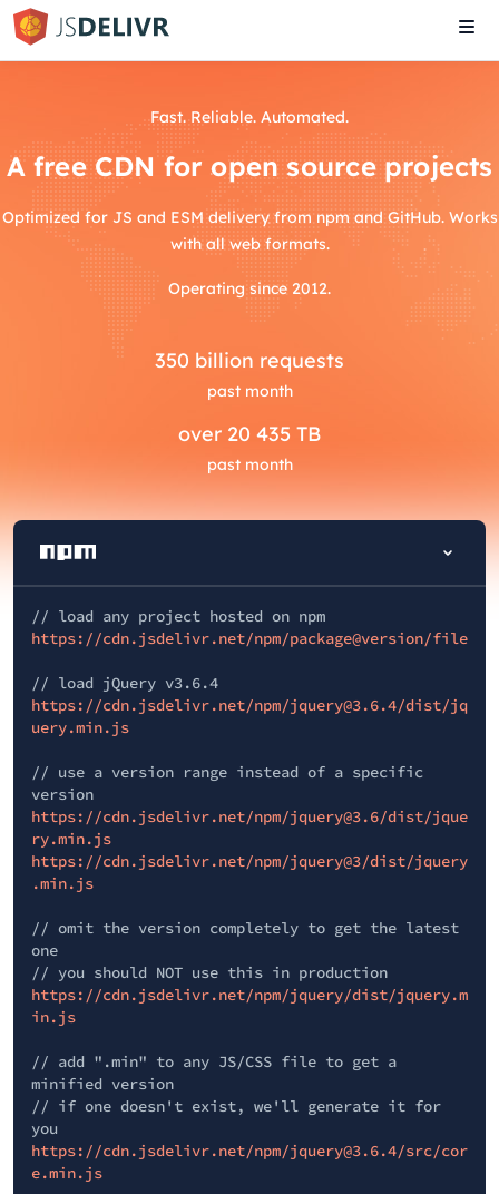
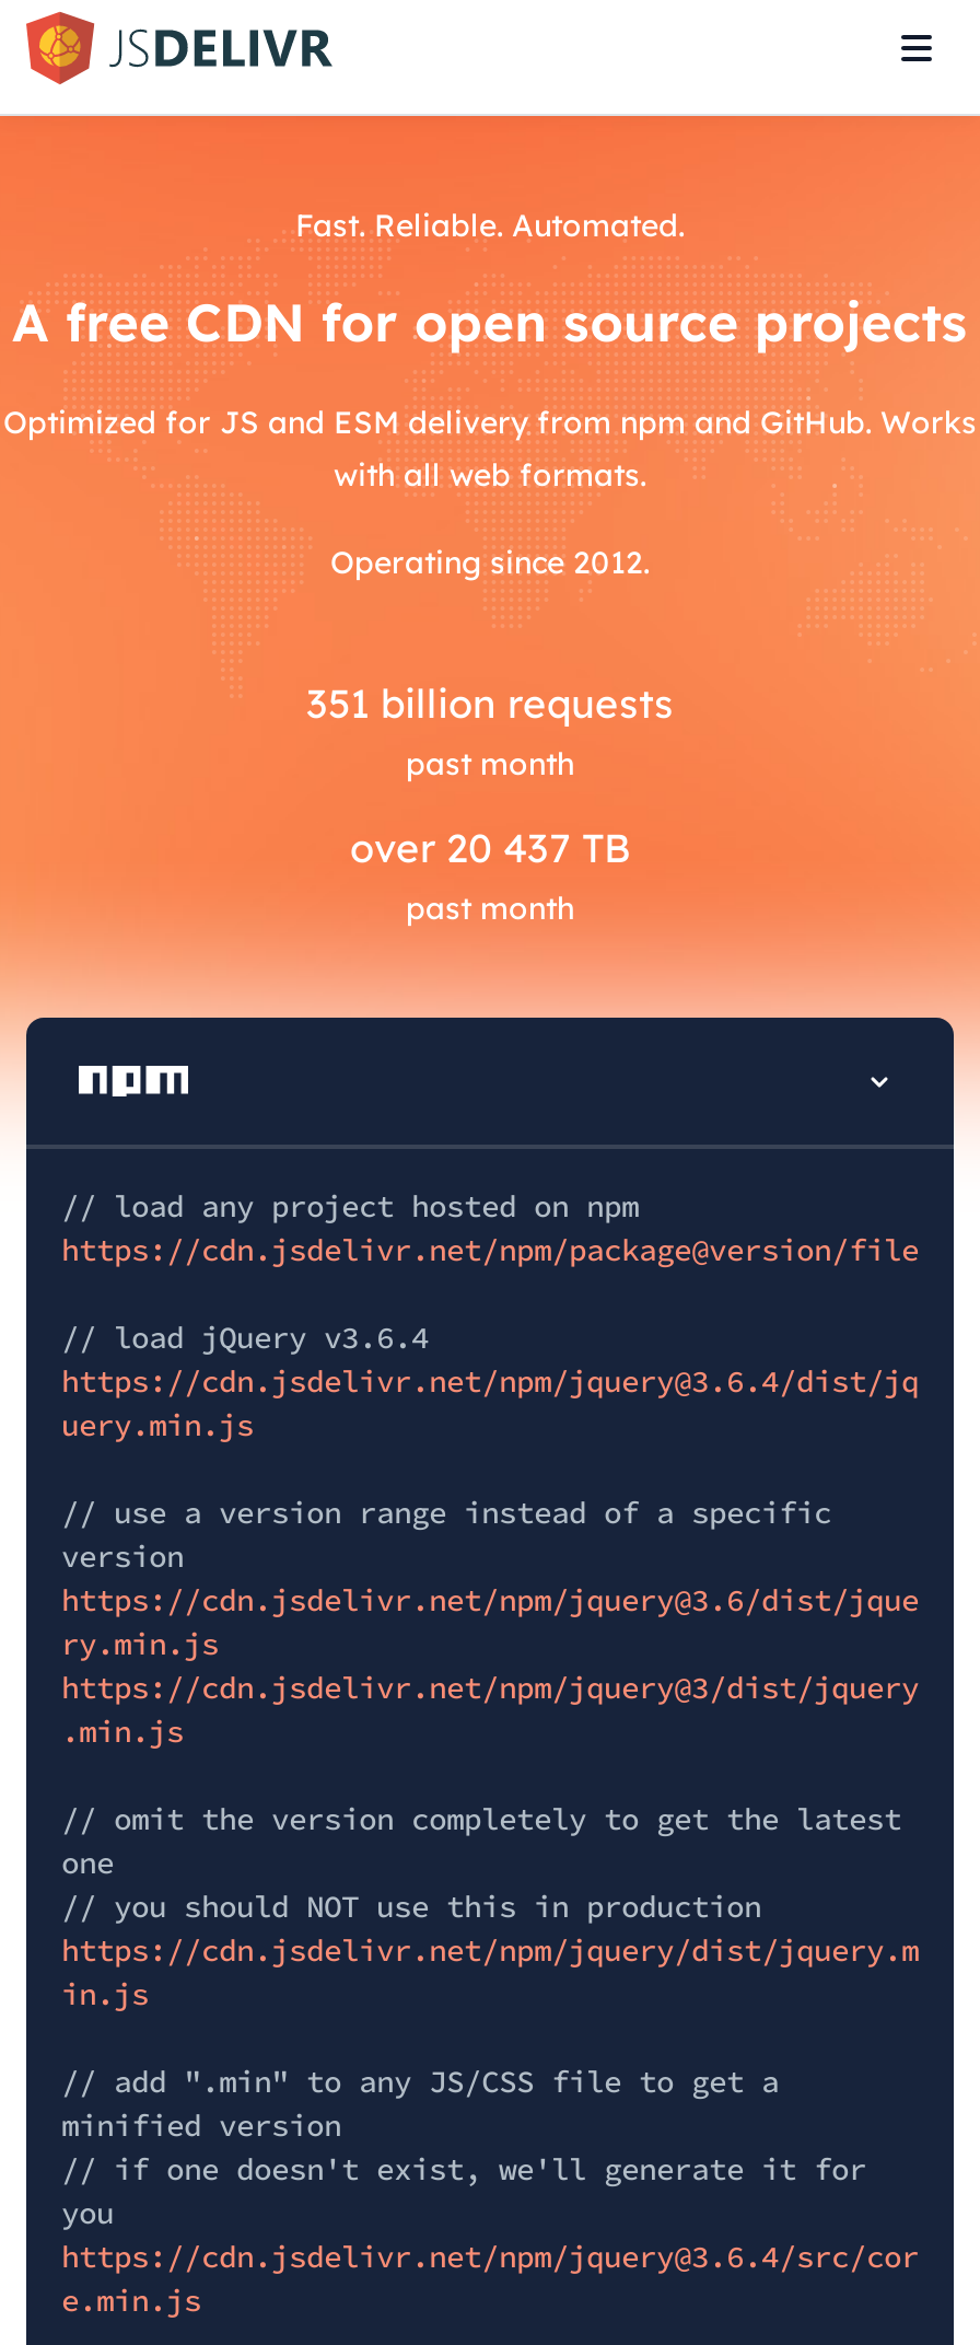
[155,348,344,373] 350 billion requests -> [306,678,674,729] 351 billion requests
[178,421,321,447] over 20 435 TB -> [350,823,630,873] over 20 437 TB

